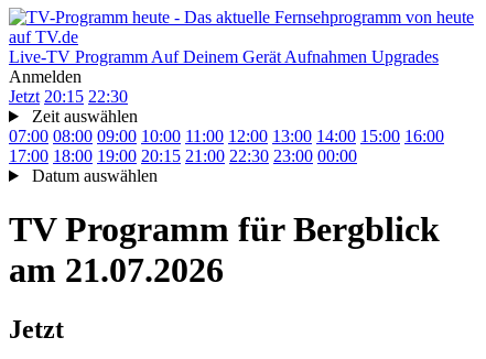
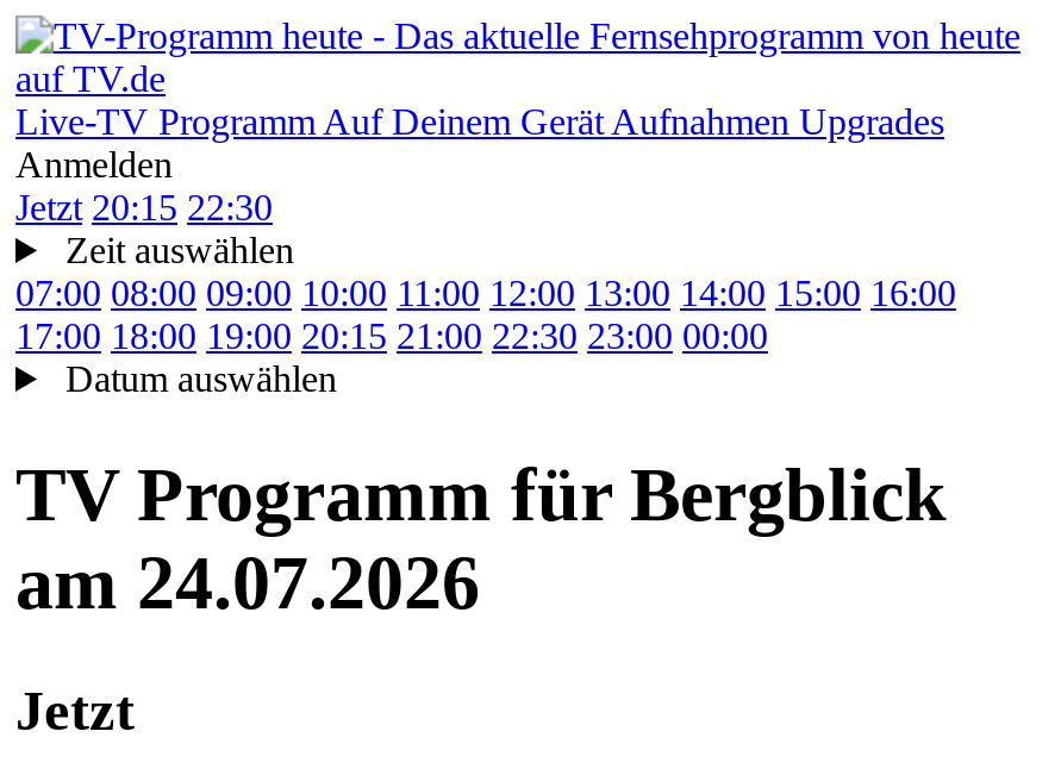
[9,250,224,290] am 21.07.2026 -> [15,540,480,626] am 24.07.2026

